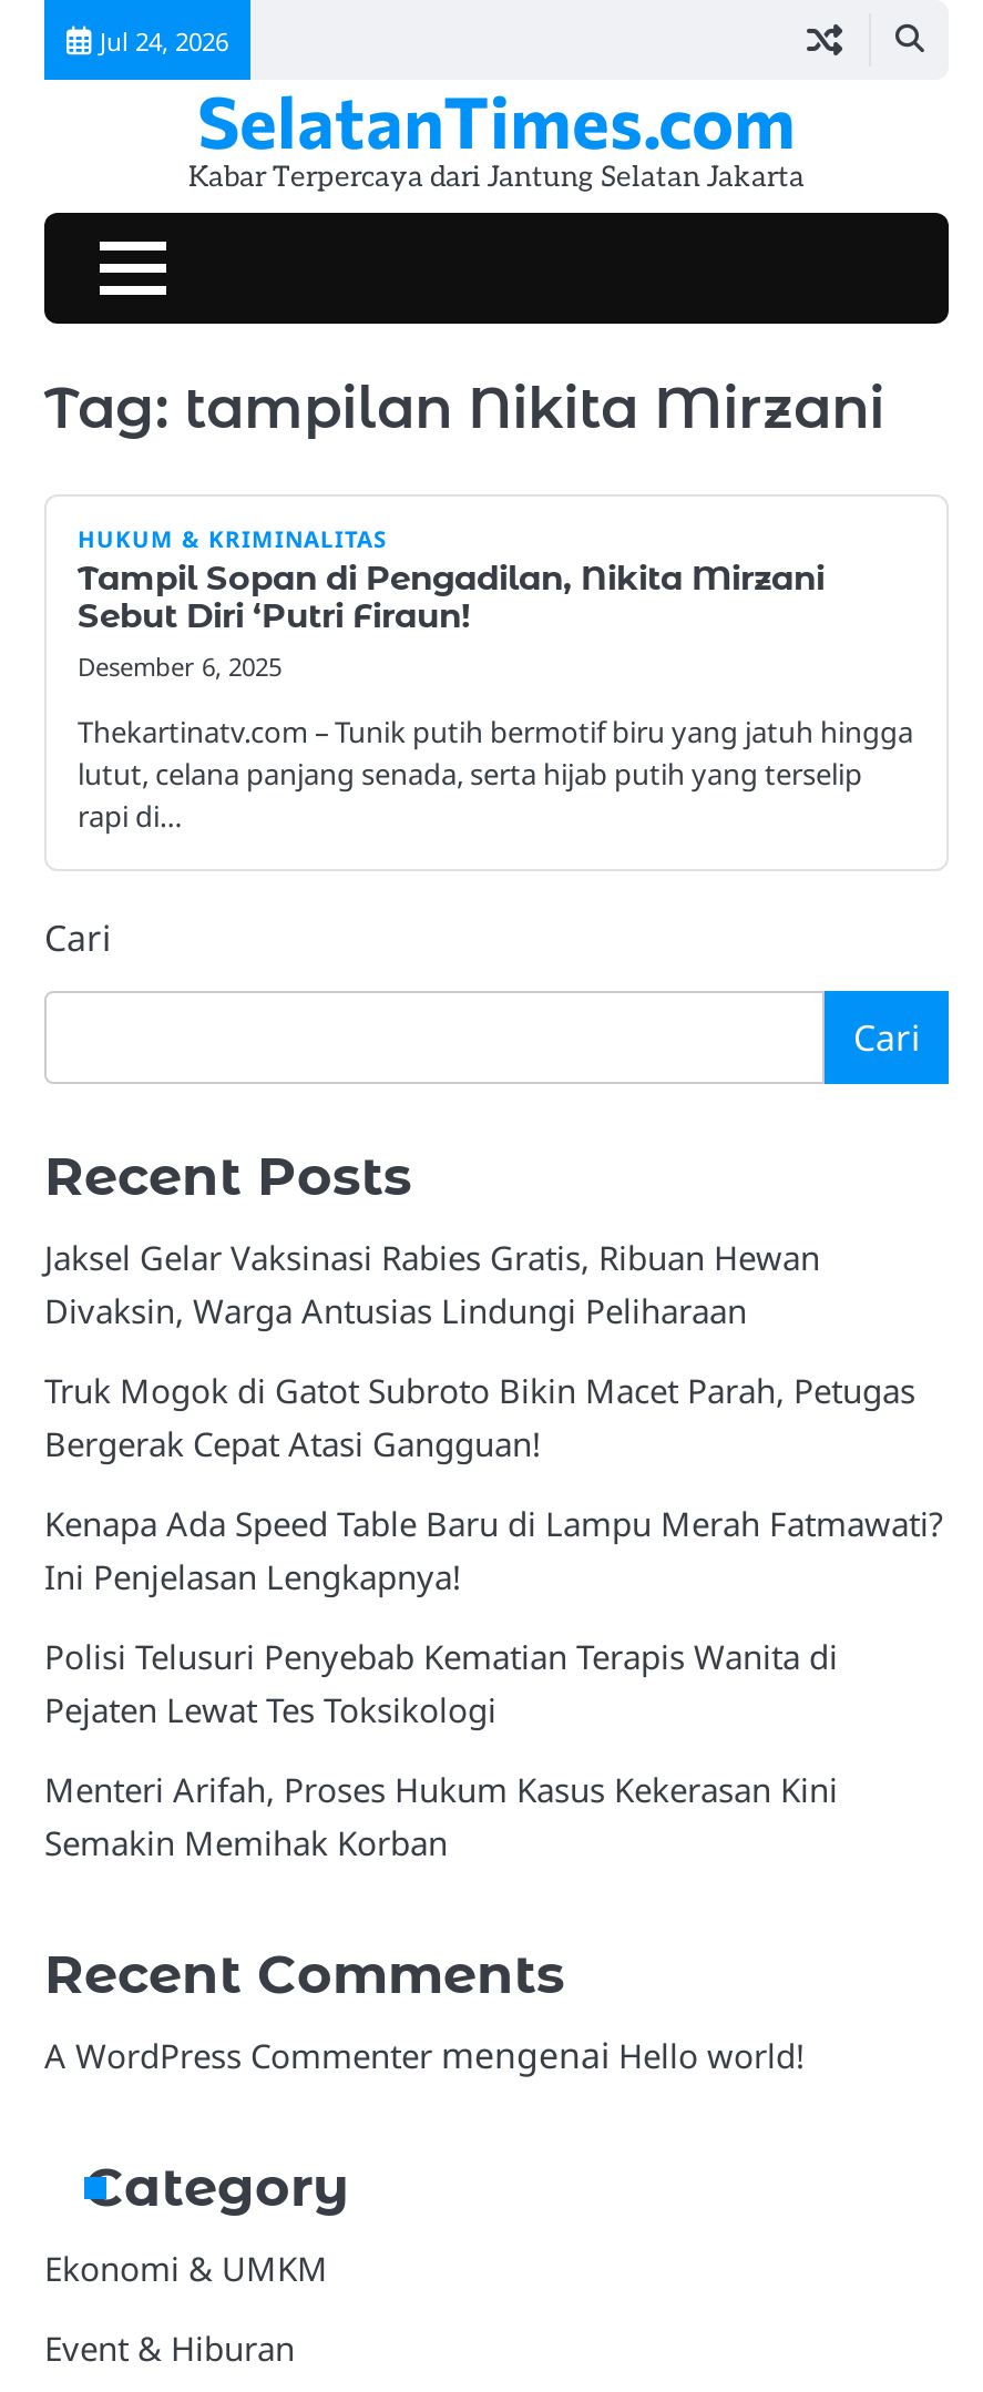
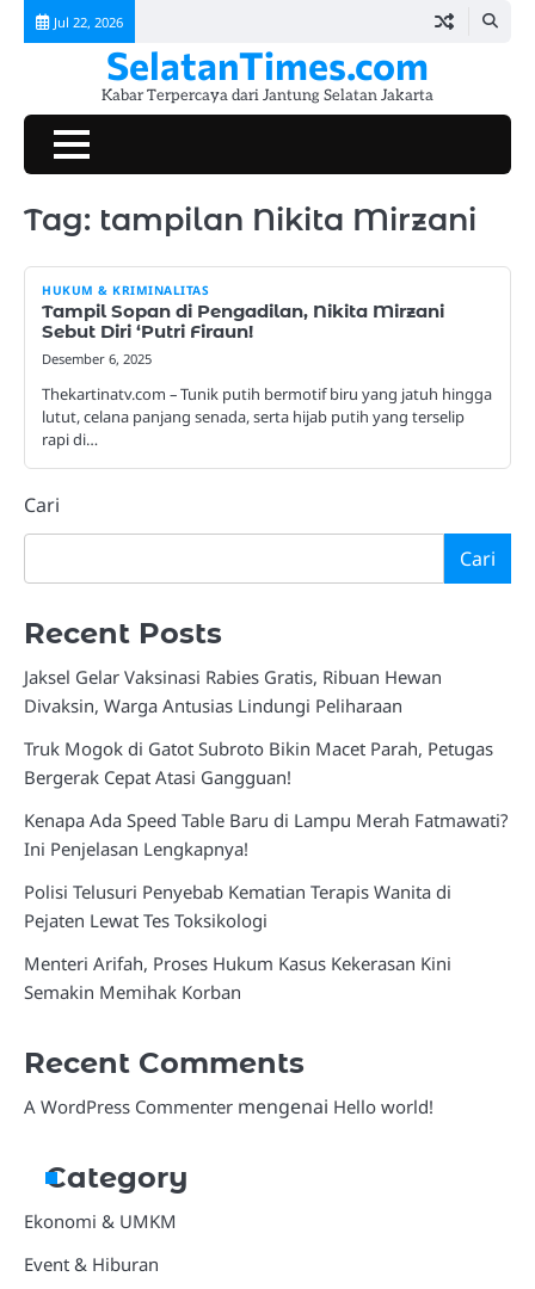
[100,24,228,58] Jul 24, 2026 -> [54,13,123,31] Jul 22, 2026

